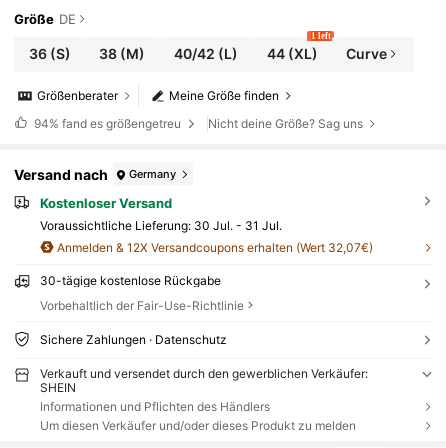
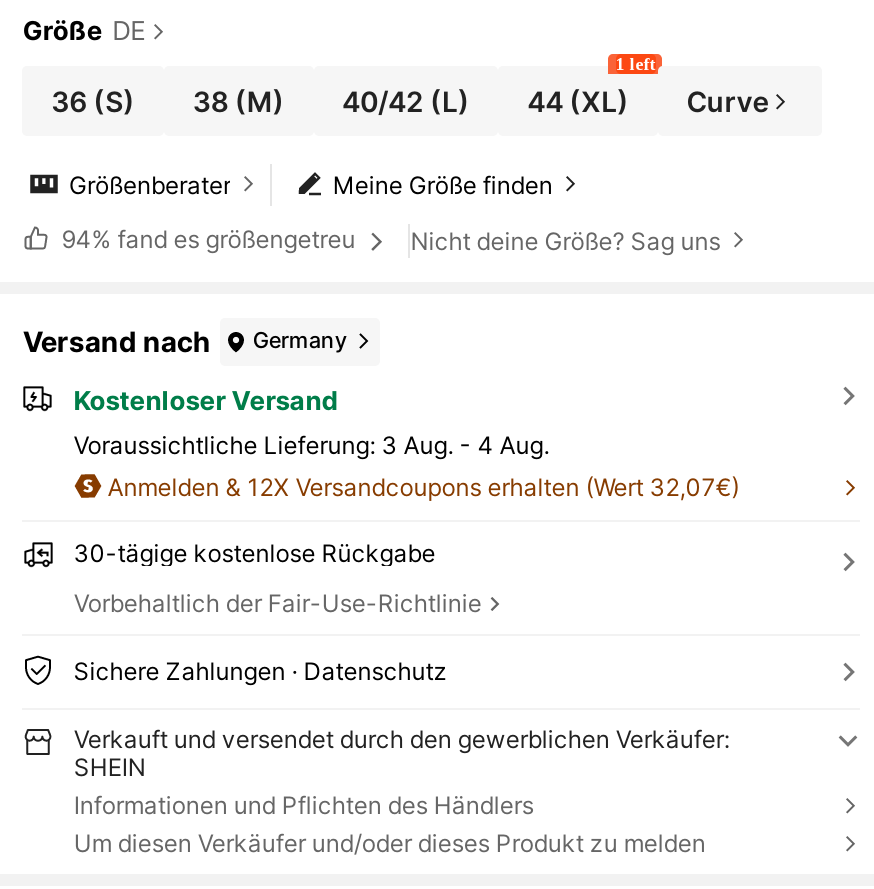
[40,218,282,233] Voraussichtliche Lieferung: 30 Jul. - 31 Jul. -> [73,429,549,459] Voraussichtliche Lieferung: 3 Aug. - 4 Aug.

